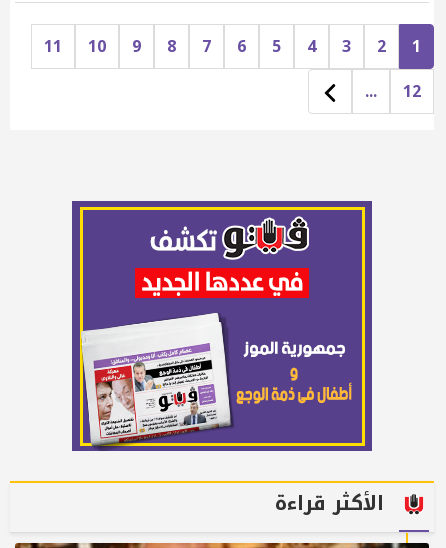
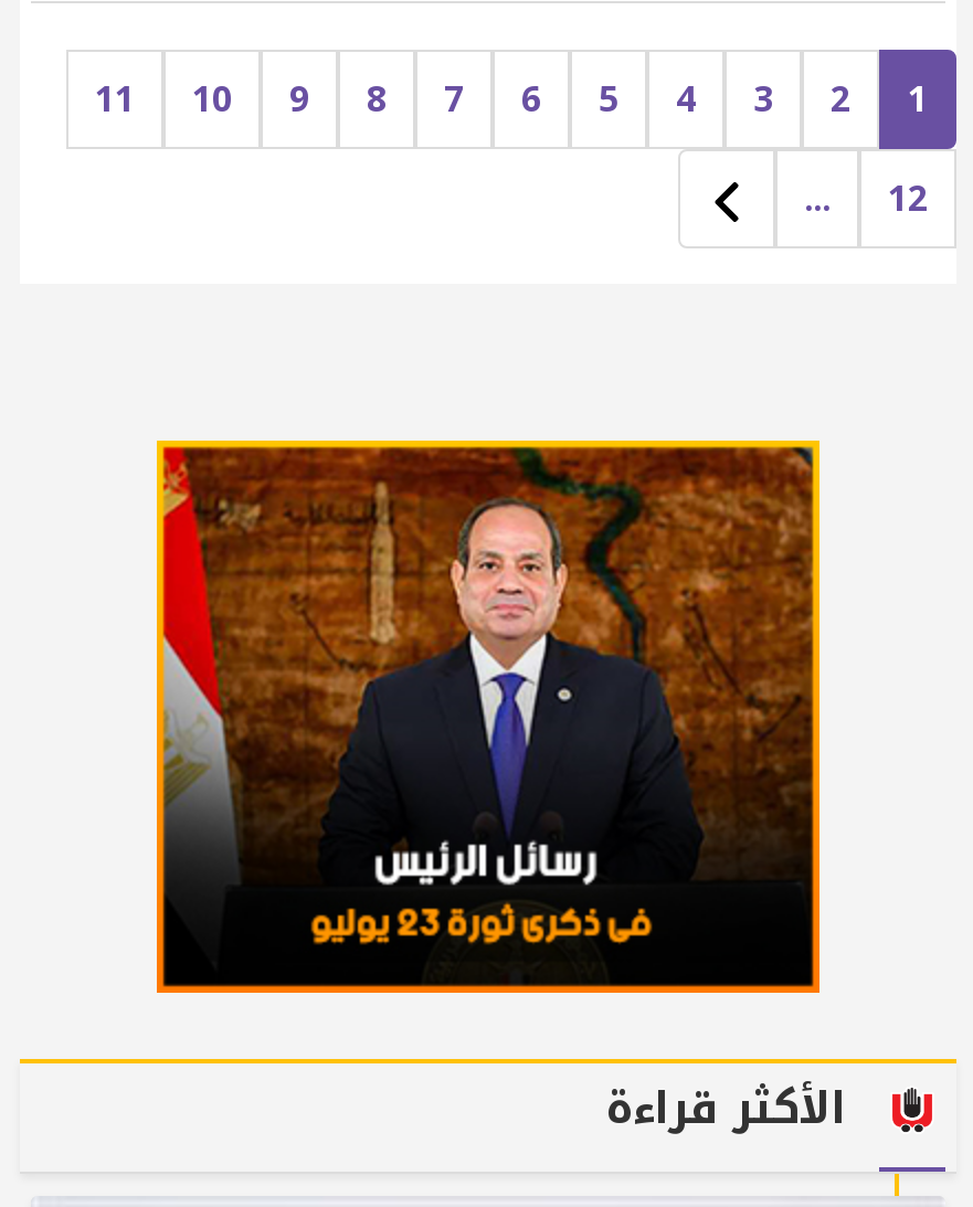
[71,200,373,452] [image] -> [155,438,822,995] [image]

